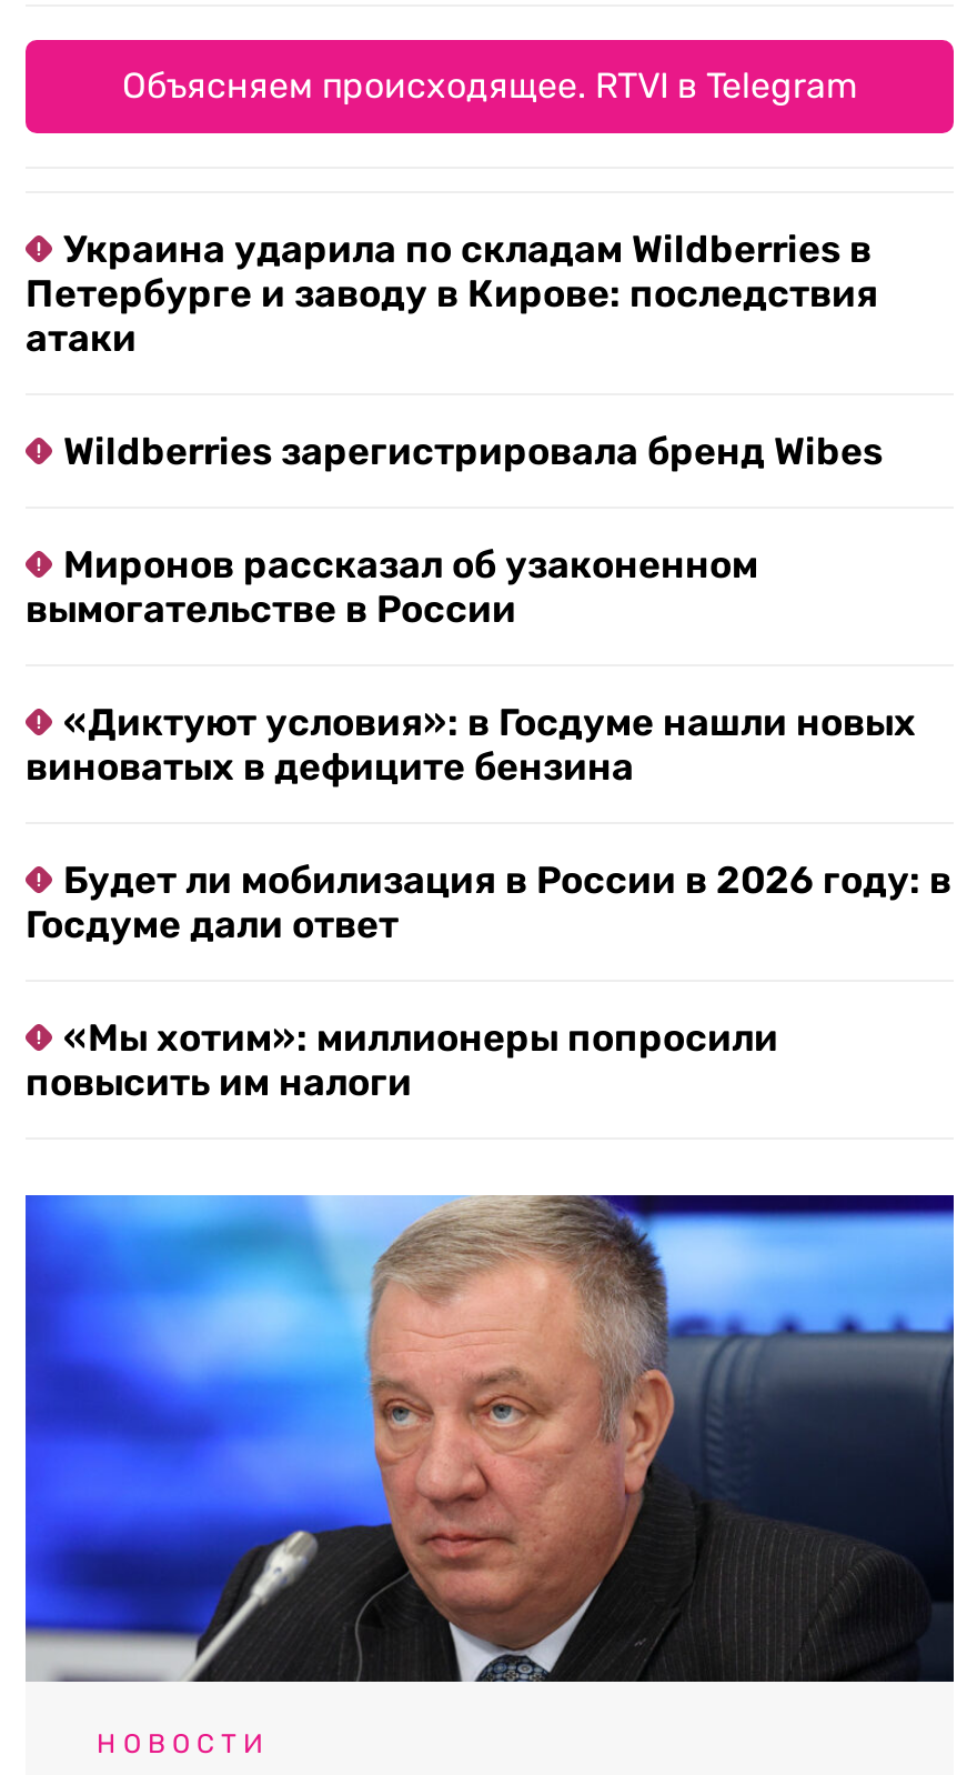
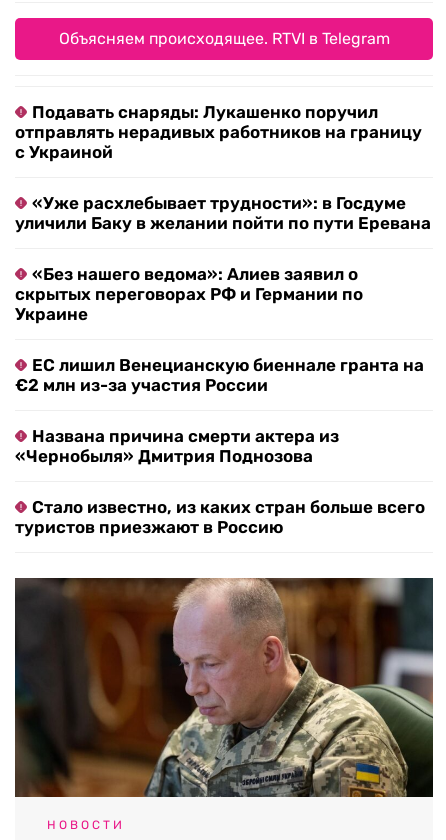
[26,227,878,361] Украина ударила по складам Wildberries в | Петербурге и заводу в Кирове: последствия | атаки -> [15,102,422,162] Подавать снаряды: Лукашенко поручил | отправлять нерадивых работников на границу | с Украиной
[63,430,883,474] Wildberries зарегистрировала бренд Wibes -> [15,193,431,233] «Уже расхлебывает трудности»: в Госдуме | уличили Баку в желании пойти по пути Еревана
[26,543,758,632] Миронов рассказал об узаконенном | вымогательстве в России -> [15,264,363,324] «Без нашего ведома»: Алиев заявил о | скрытых переговорах РФ и Германии по | Украине
[26,701,916,790] «Диктуют условия»: в Госдуме нашли новых | виноватых в дефиците бензина -> [15,355,424,395] ЕС лишил Венецианскую биеннале гранта на | €2 млн из-за участия России
[26,858,951,947] Будет ли мобилизация в России в 2026 году: в | Госдуме дали ответ -> [15,426,339,466] Названа причина смерти актера из | «Чернобыля» Дмитрия Поднозова
[26,1016,778,1105] «Мы хотим»: миллионеры попросили | повысить им налоги -> [15,497,425,537] Стало известно, из каких стран больше всего | туристов приезжают в Россию
[23,1193,956,1684] [image] -> [14,577,434,798] [image]

